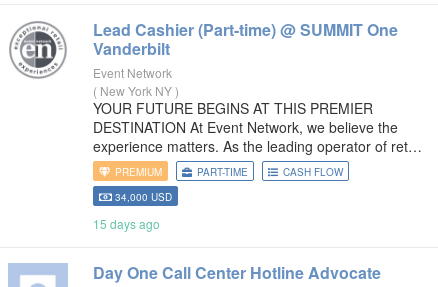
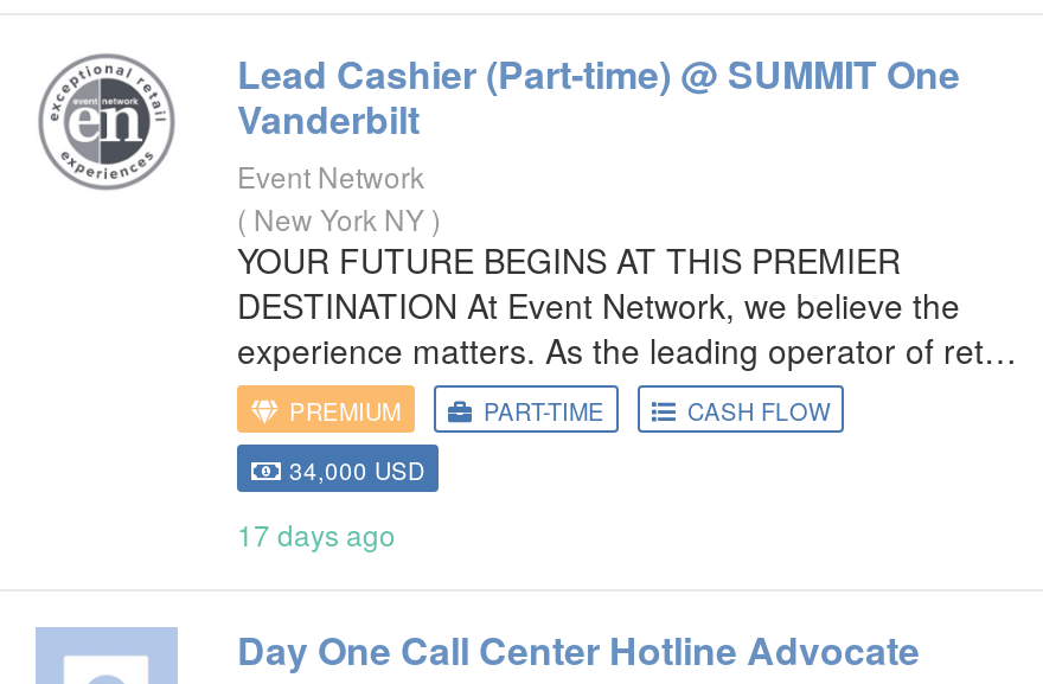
[93,215,160,232] 15 days ago -> [237,513,396,554] 17 days ago

